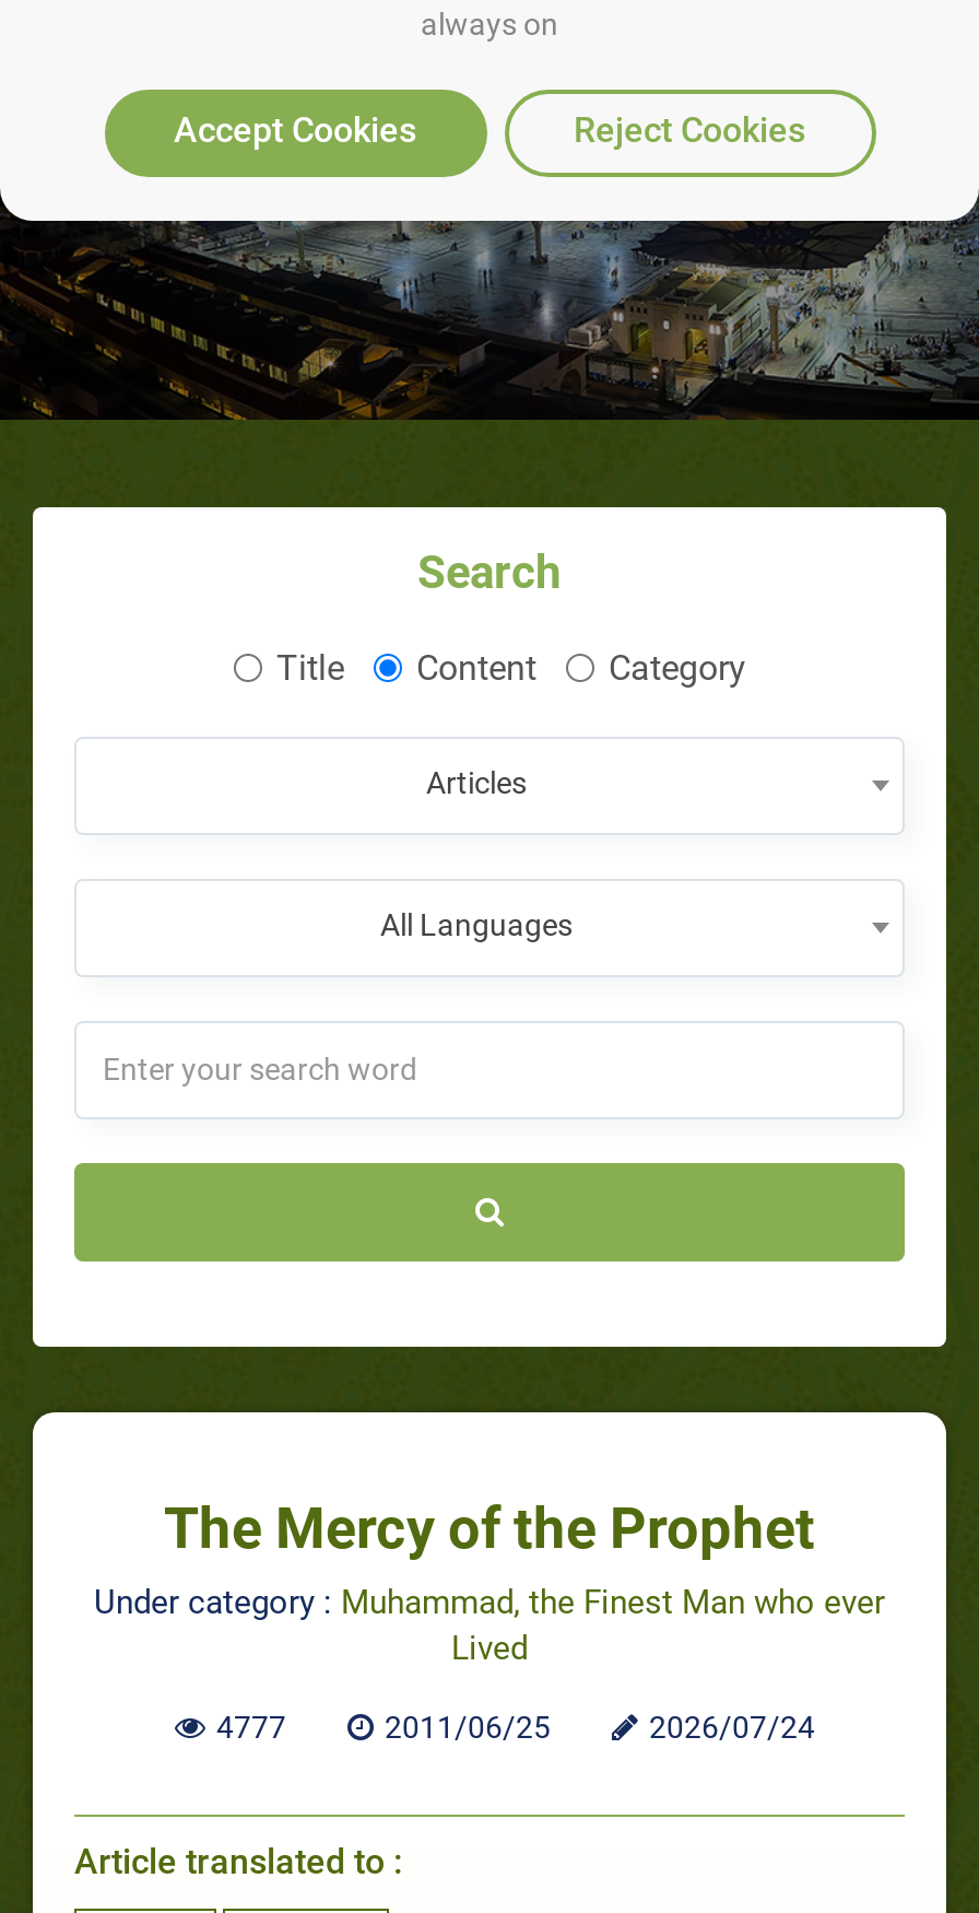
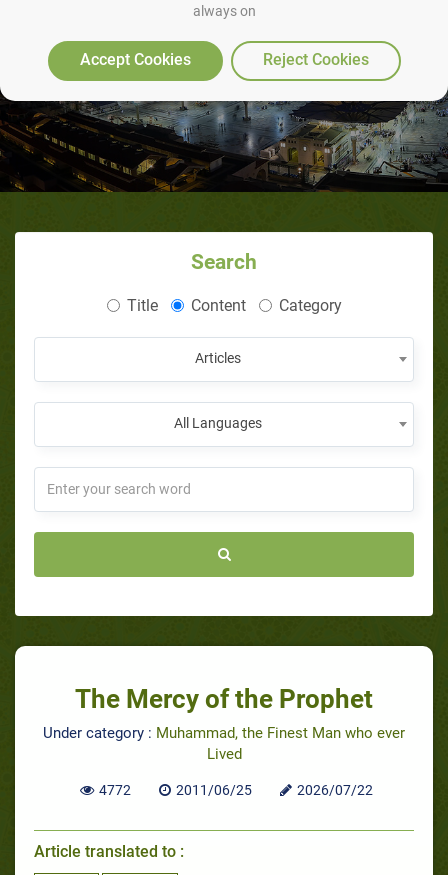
[216,1709,286,1744] 4777 -> [99,782,131,798] 4772
[649,1709,815,1744] 2026/07/24 -> [297,782,373,798] 2026/07/22

